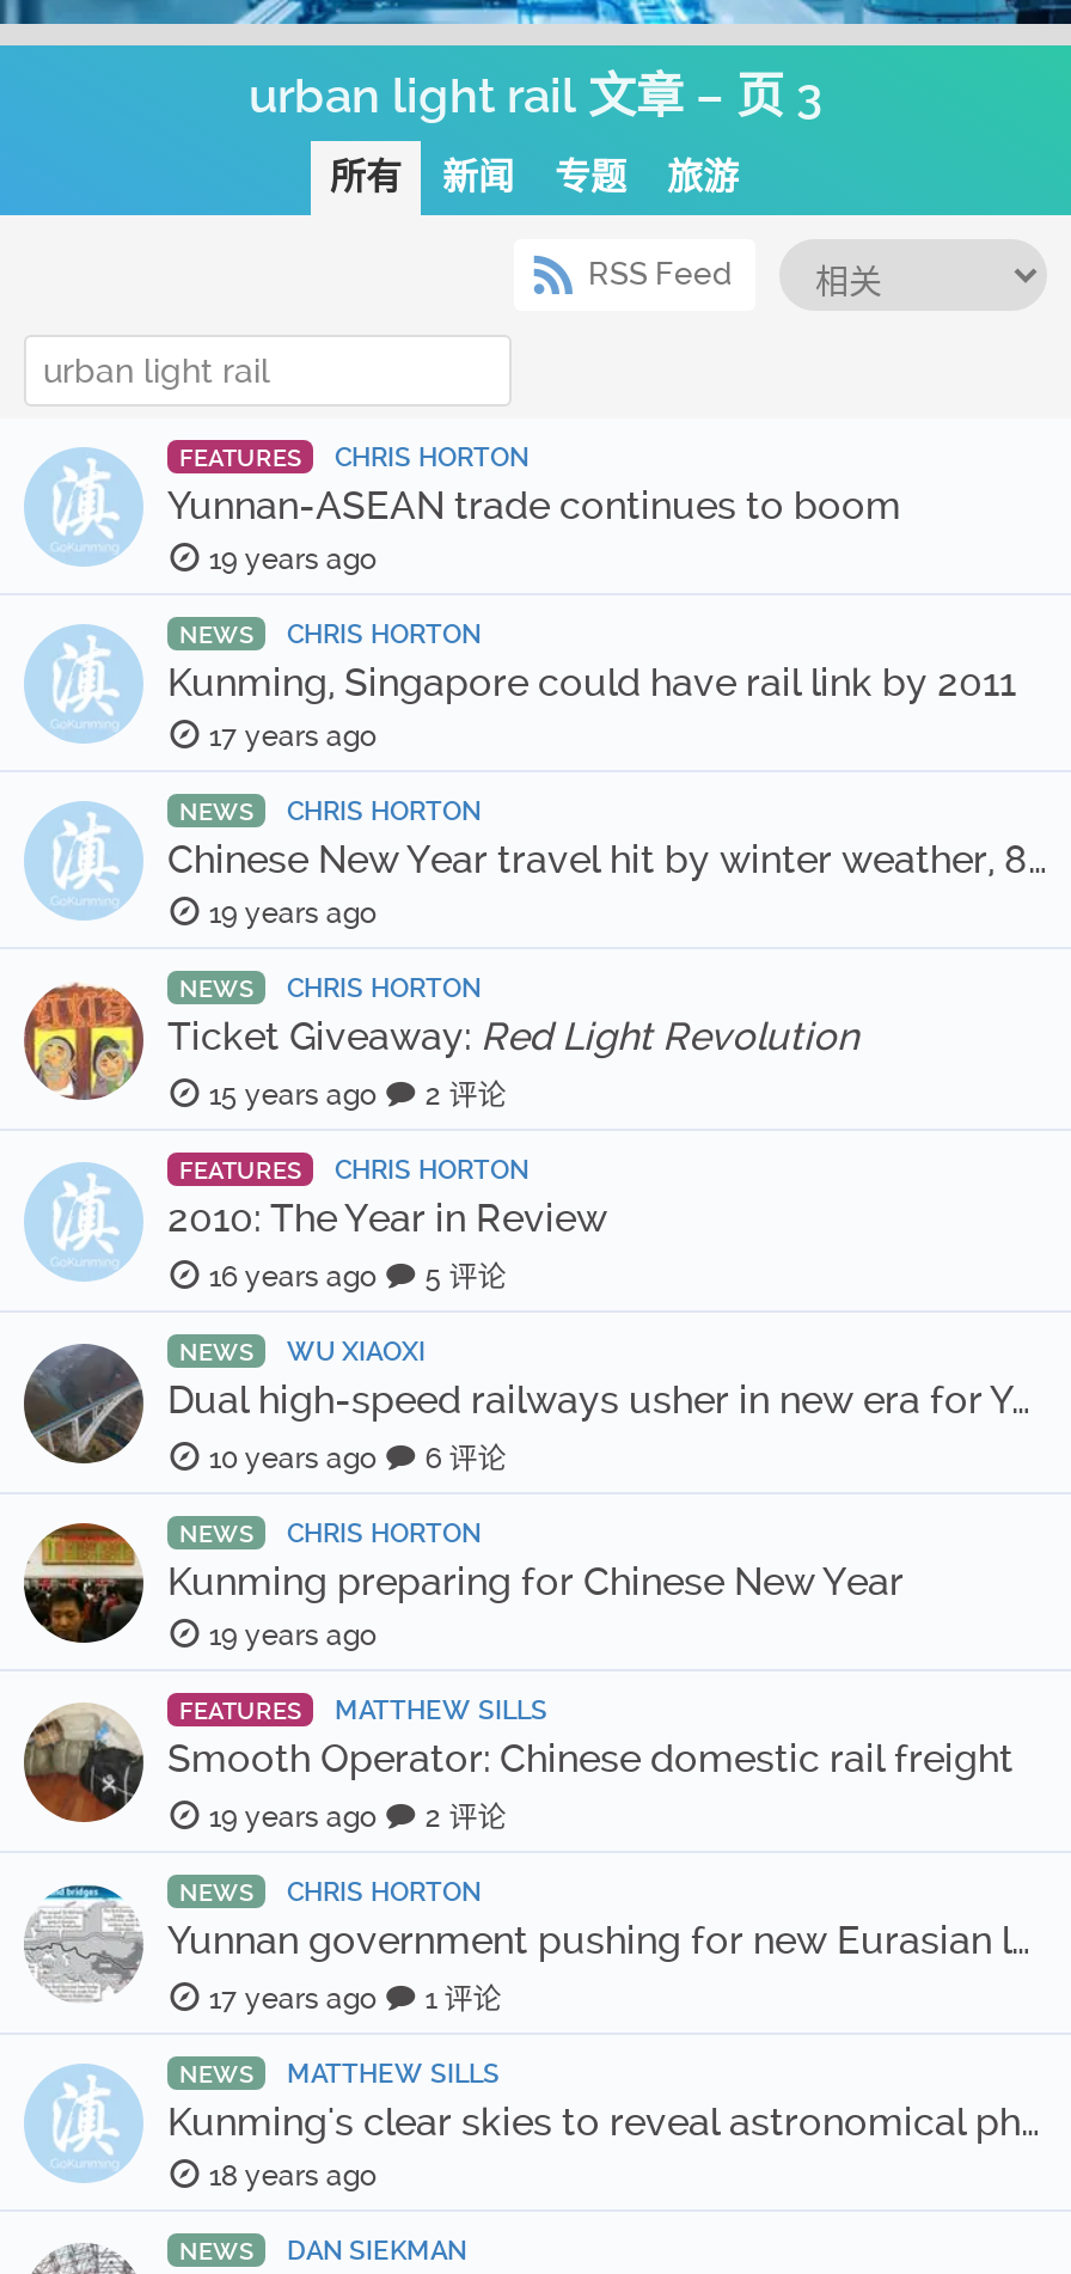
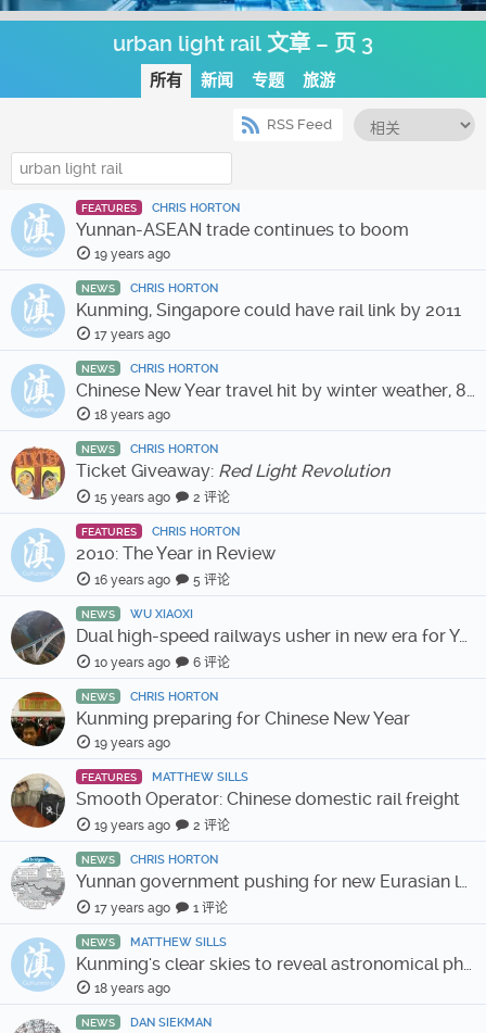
[209,897,376,930] 19 years ago -> [95,407,171,423] 18 years ago

